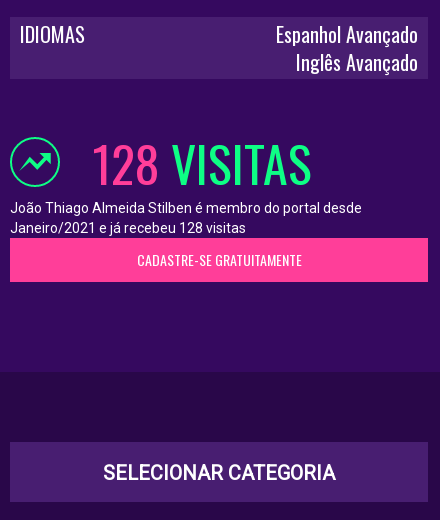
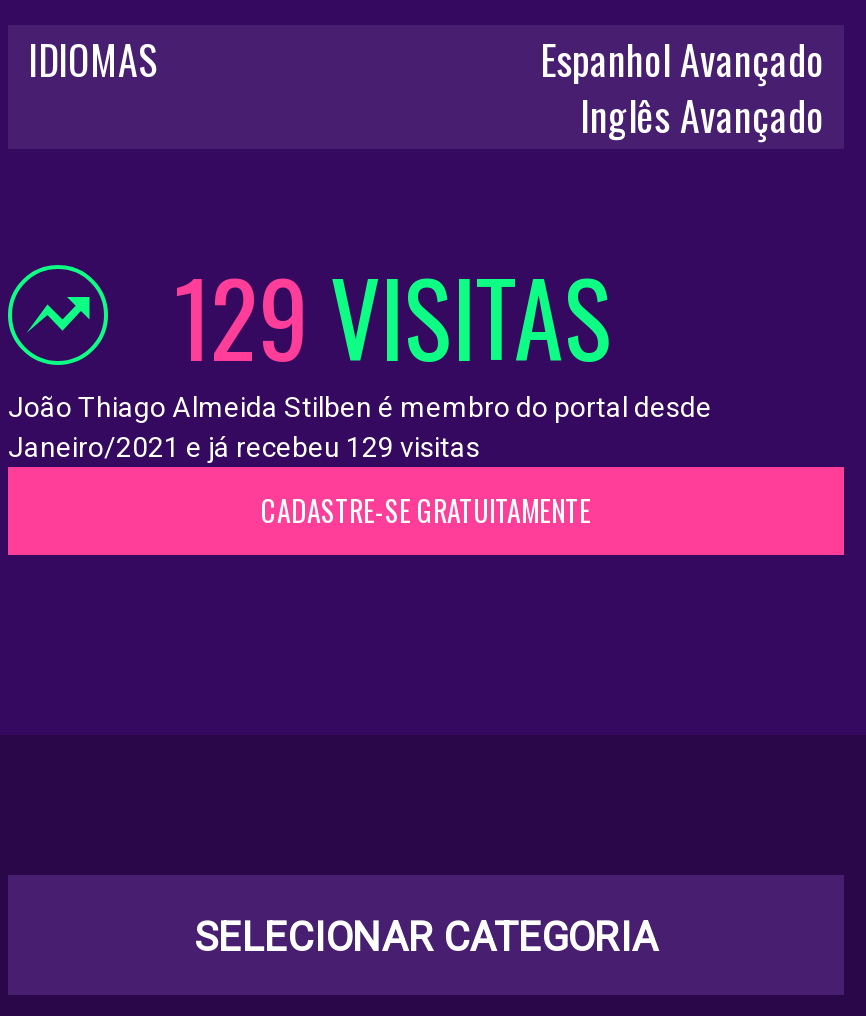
[93,125,312,199] 128 VISITAS -> [174,240,612,388] 129 VISITAS
[10,220,246,236] Janeiro/2021 e já recebeu 128 visitas -> [8,430,480,462] Janeiro/2021 e já recebeu 129 visitas

